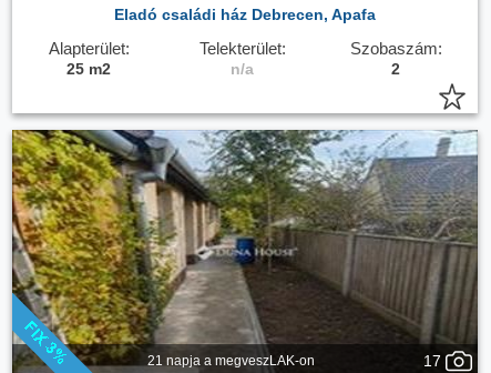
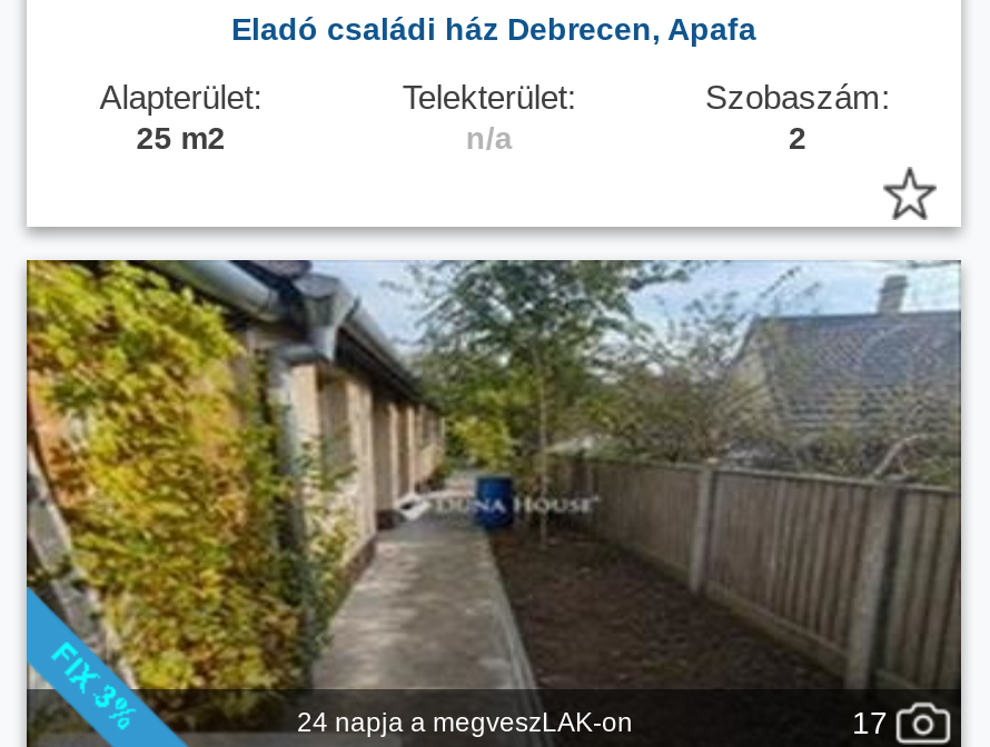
[147,353,314,369] 21 napja a megveszLAK-on -> [297,707,633,739] 24 napja a megveszLAK-on

